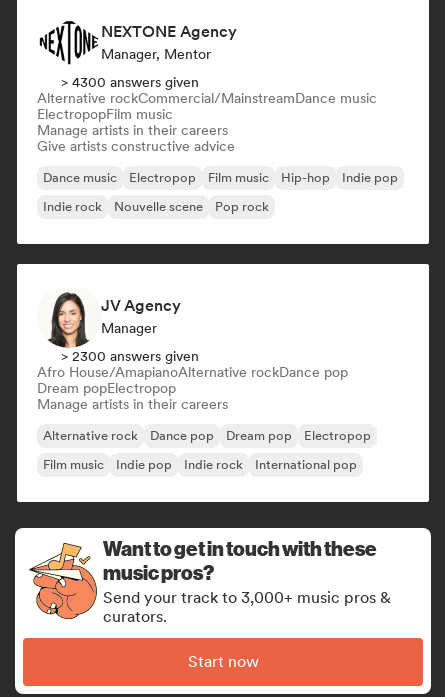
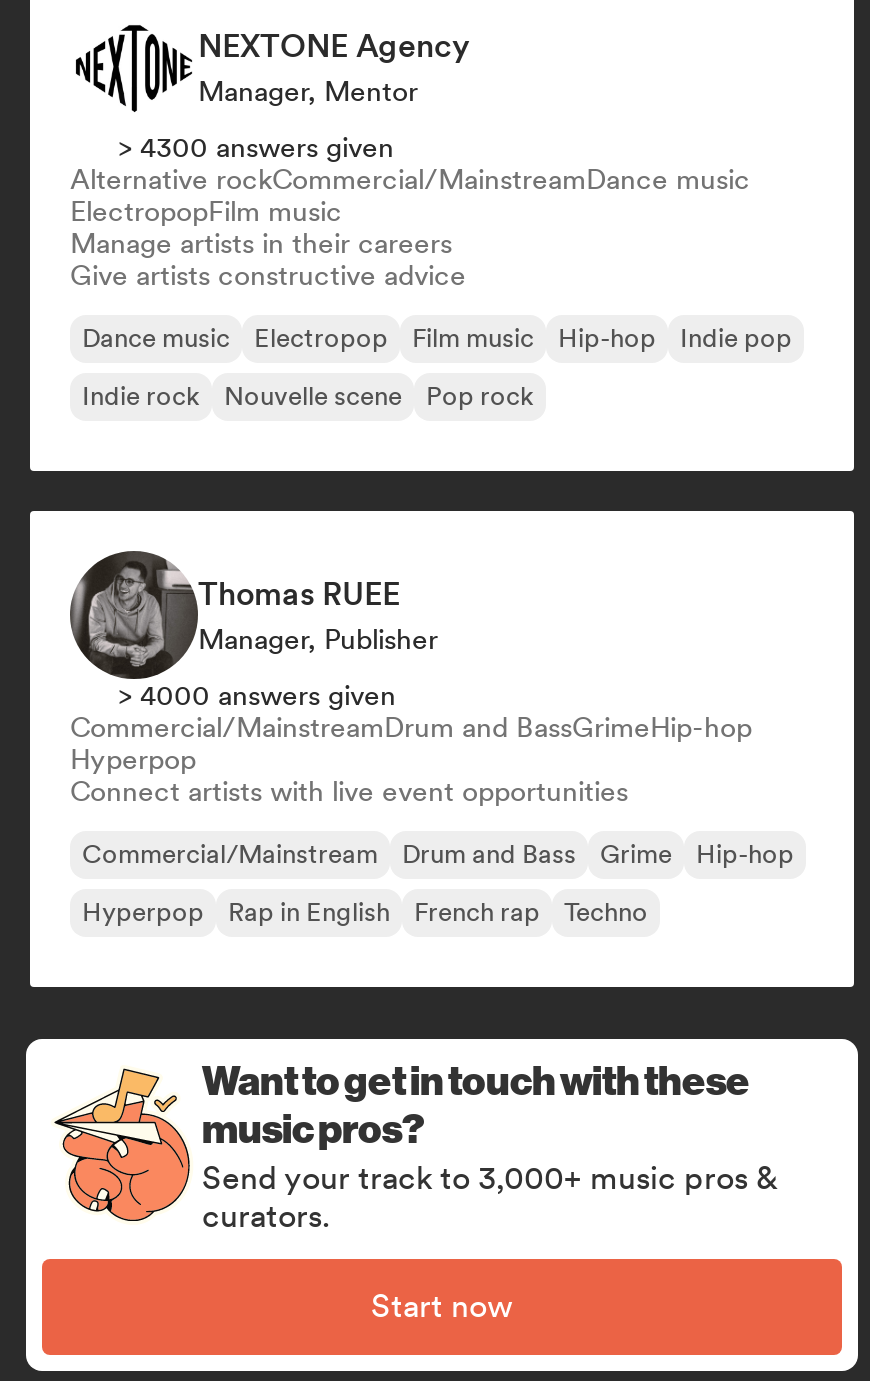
[37,284,348,412] [image] | > 2300 answers given | Afro House/AmapianoAlternative rockDance pop | Dream popElectropop | Manage artists in their careers -> [68,549,752,807] [image] | > 4000 answers given | Commercial/MainstreamDrum and BassGrimeHip-hop | Hyperpop | Connect artists with live event opportunities
[101,296,181,336] JV Agency | Manager -> [198,575,438,655] Thomas RUEE | Manager, Publisher
[43,428,371,443] Alternative rock | Dance pop | Dream pop | Electropop -> [82,839,794,869] Commercial/Mainstream | Drum and Bass | Grime | Hip-hop
[43,457,357,472] Film music | Indie pop | Indie rock | International pop -> [82,897,648,927] Hyperpop | Rap in English | French rap | Techno

